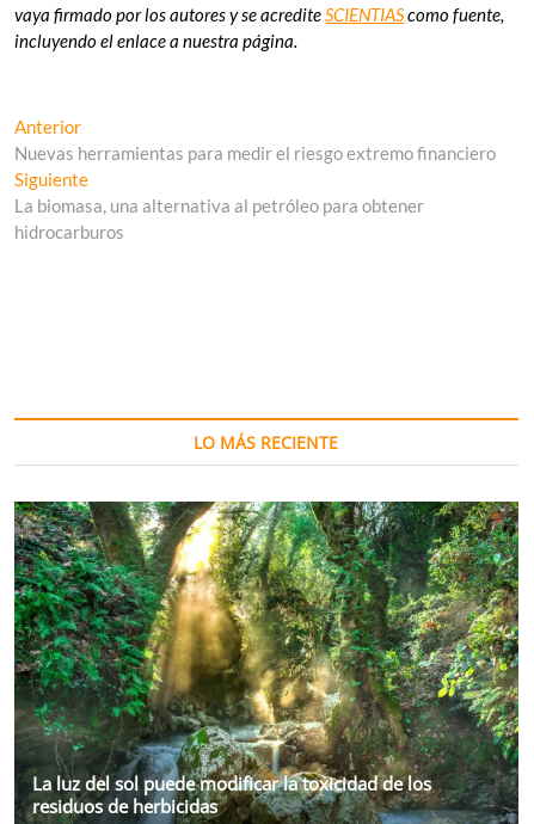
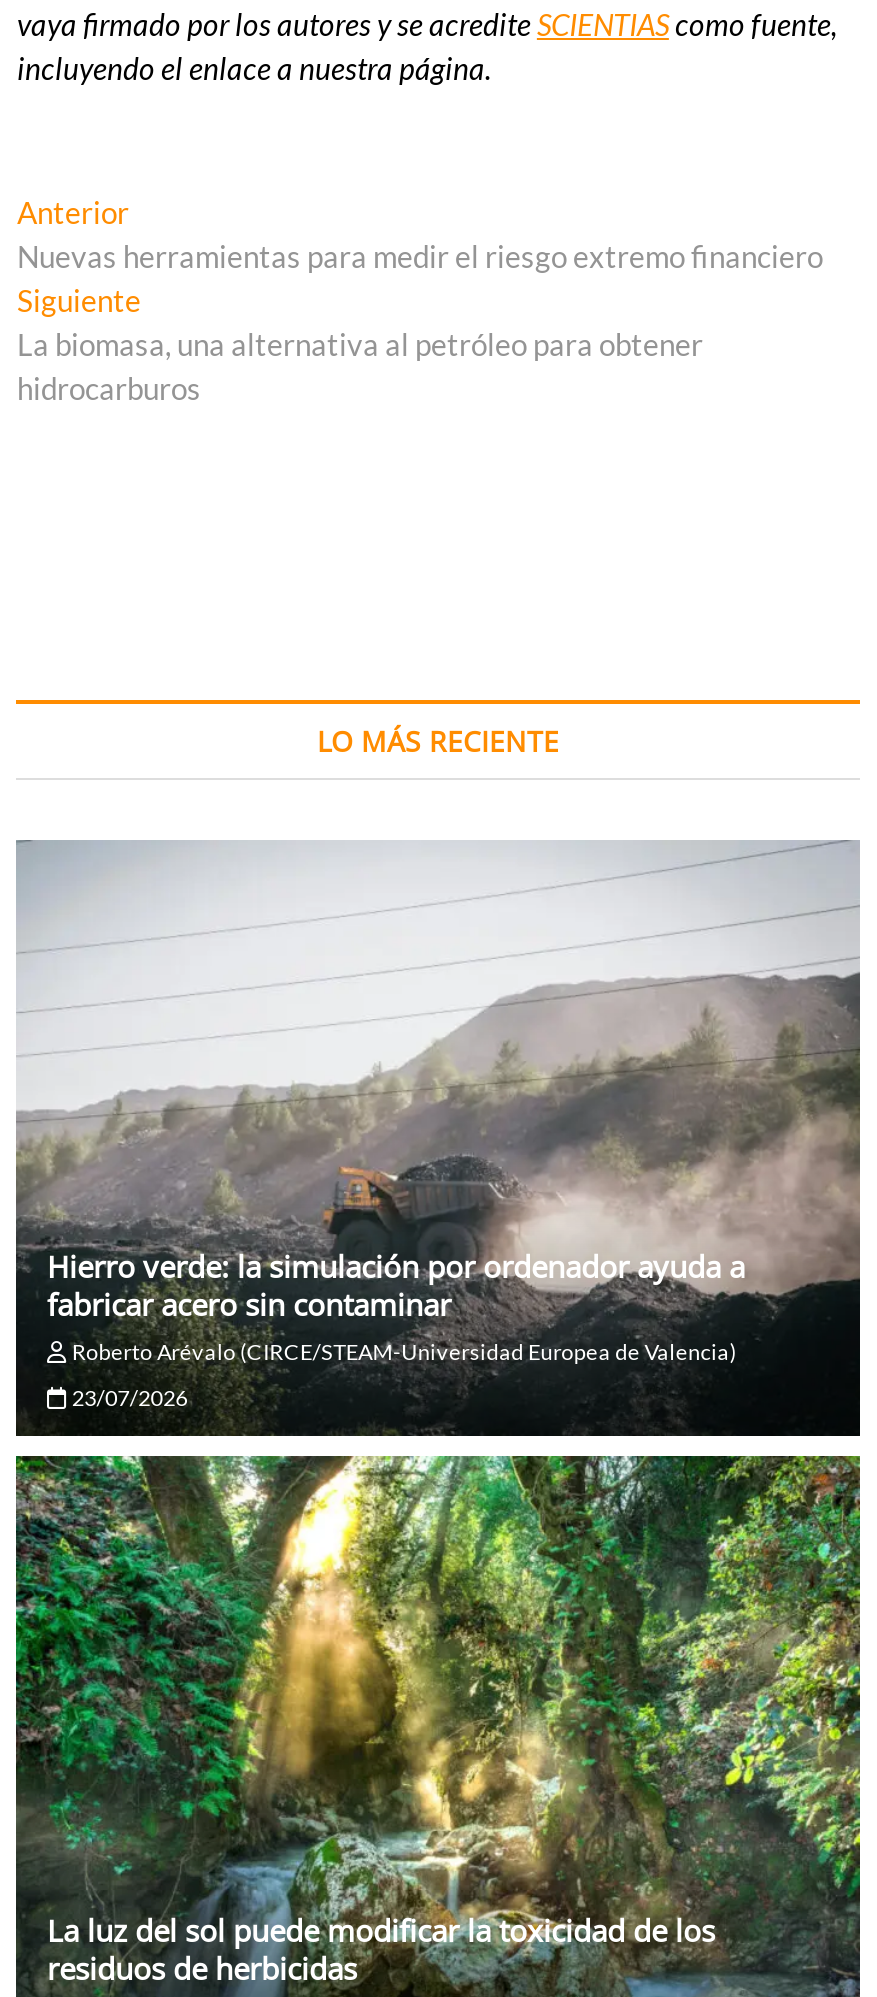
none -> [14,838,860,1438] [image] | Hierro verde: la simulación por ordenador ayuda a | fabricar acero sin contaminar | Roberto Arévalo (CIRCE/STEAM-Universidad Europea de Valencia) | 23/07/2026

